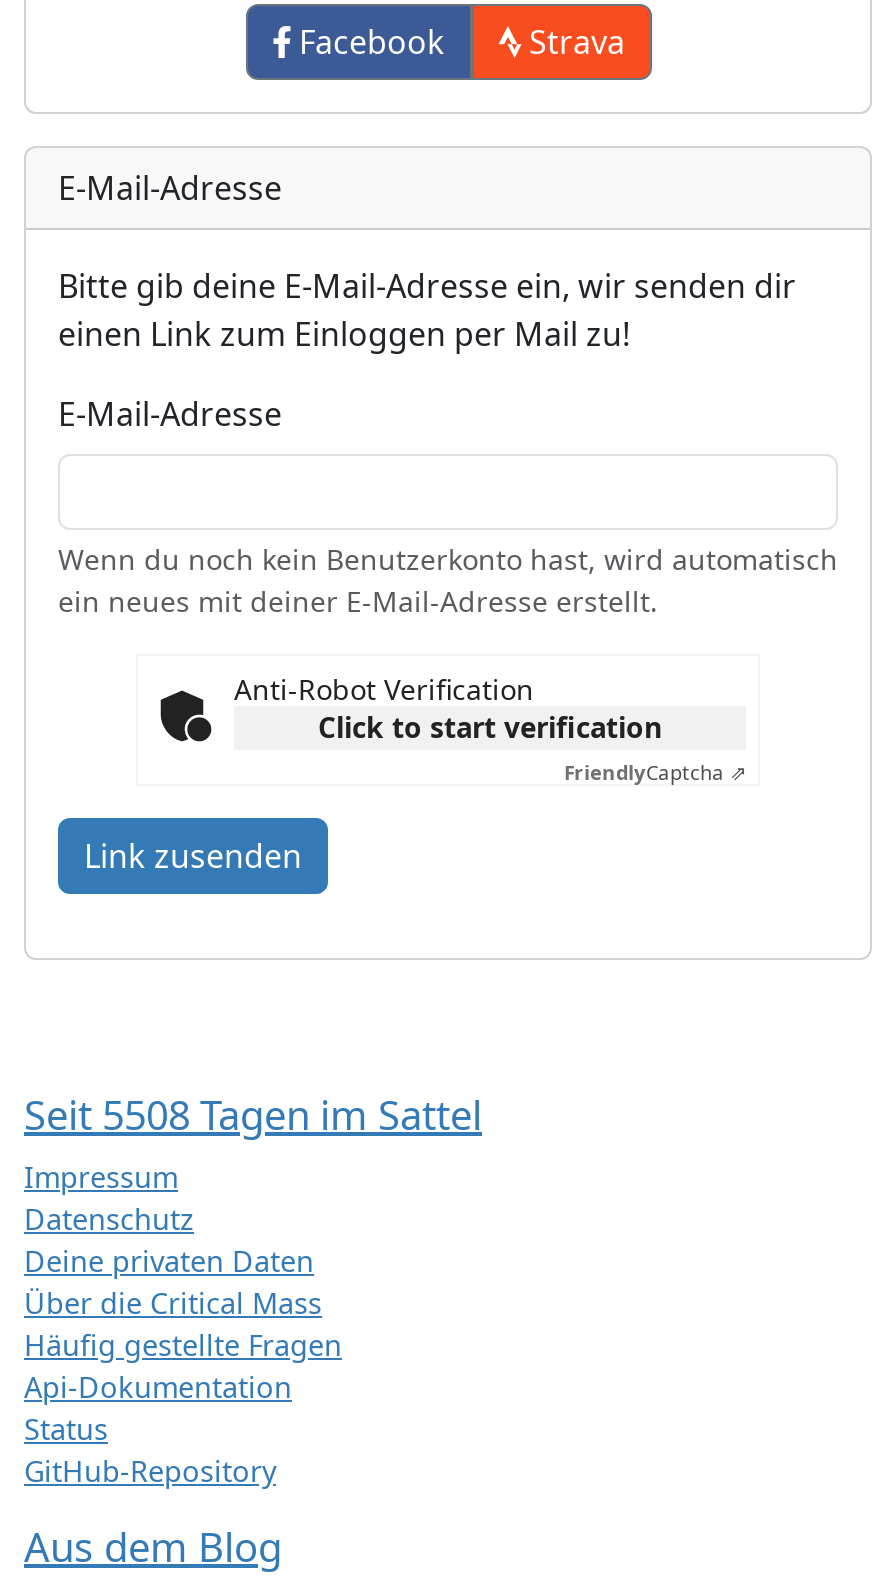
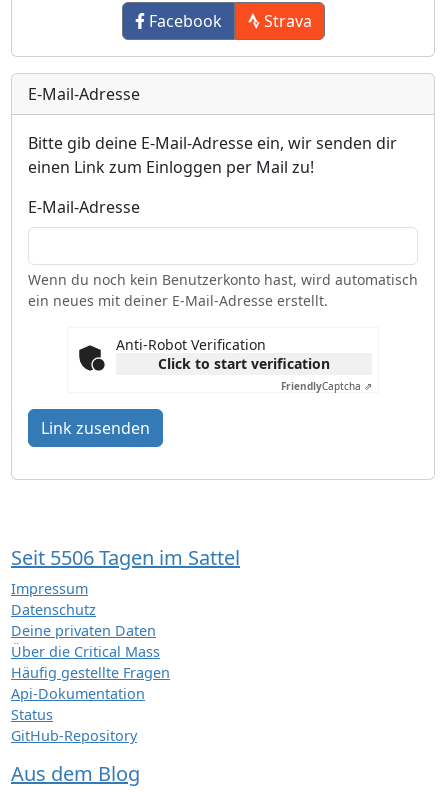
[24,1088,482,1142] Seit 5508 Tagen im Sattel -> [11,544,240,571] Seit 5506 Tagen im Sattel

